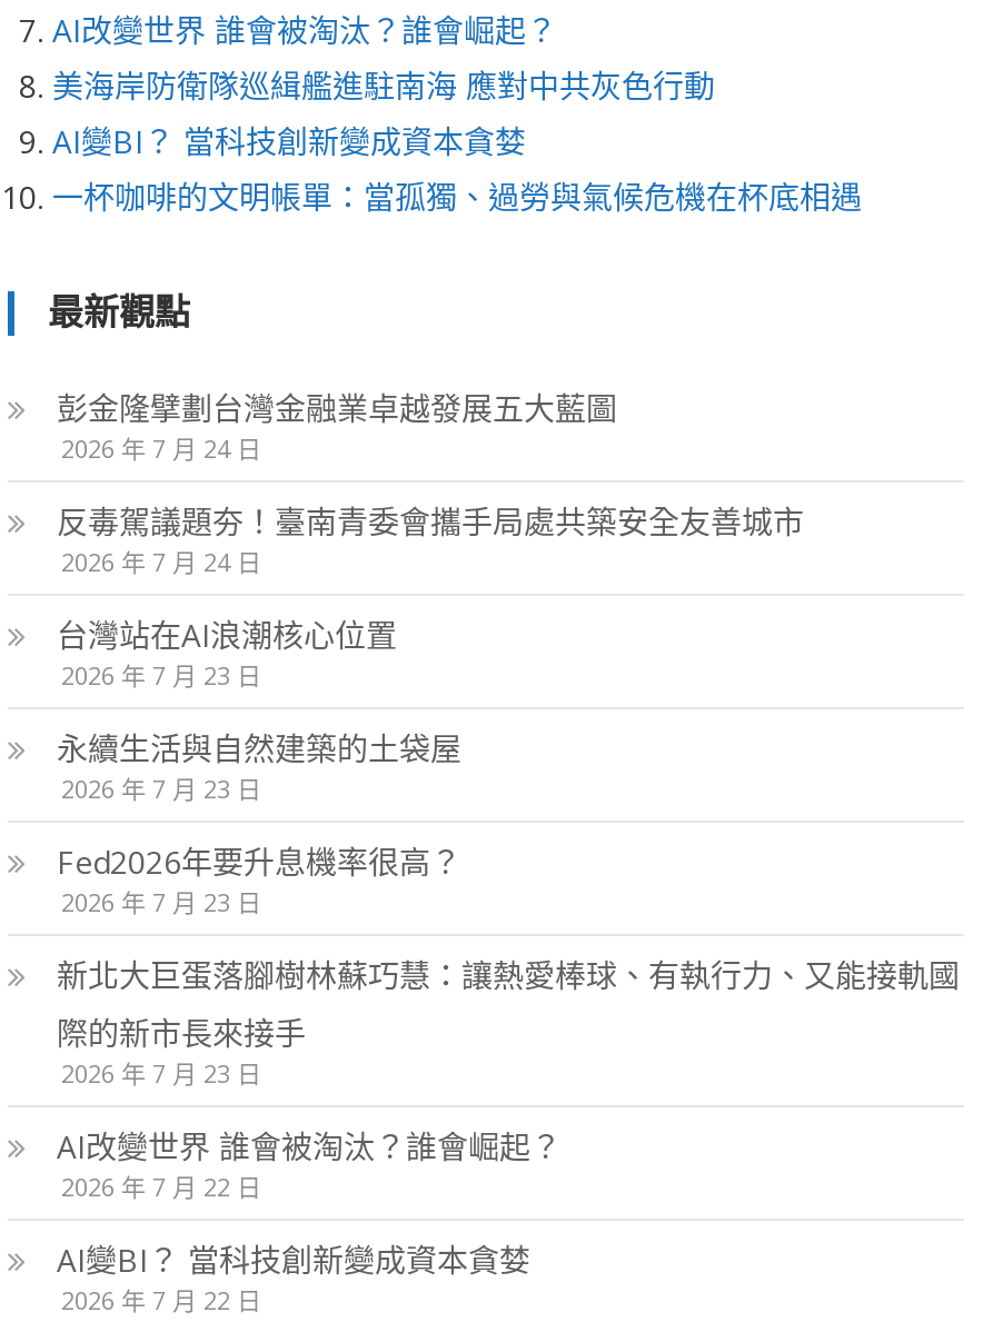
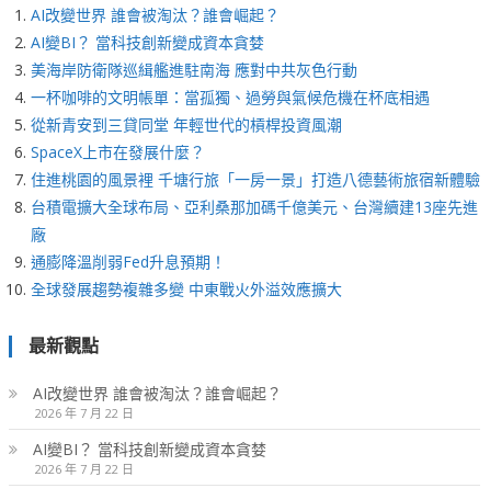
moved [52,64,715,106] -> [31,59,357,80]: 美海岸防衛隊巡緝艦進駐南海 應對中共灰色行動
none -> [31,114,480,299] 從新青安到三貸同堂 年輕世代的槓桿投資風潮 | SpaceX上市在發展什麼？ | 住進桃園的風景裡 千塘行旅「一房一景」打造八德藝術旅宿新體驗 | 台積電擴大全球布局、亞利桑那加碼千億美元、台灣續建13座先進 | 廠 | 通膨降溫削弱Fed升息預期！ | 全球發展趨勢複雜多變 中東戰火外溢效應擴大
moved [48,291,190,333] -> [29,335,99,356]: 最新觀點
[57,386,960,1089] 彭金隆擘劃台灣金融業卓越發展五大藍圖 | 2026 年 7 月 24 日 | 反毒駕議題夯！臺南青委會攜手局處共築安全友善城市 | 2026 年 7 月 24 日 | 台灣站在AI浪潮核心位置 | 2026 年 7 月 23 日 | 永續生活與自然建築的土袋屋 | 2026 年 7 月 23 日 | Fed2026年要升息機率很高？ | 2026 年 7 月 23 日 | 新北大巨蛋落腳樹林蘇巧慧：讓熱愛棒球、有執行力、又能接軌國 | 際的新市長來接手 | 2026 年 7 月 23 日 -> none

